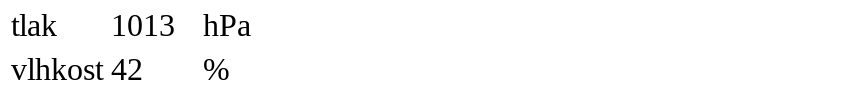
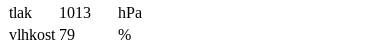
[11,51,143,85] vlhkost 42 -> [9,25,75,42] vlhkost 79

